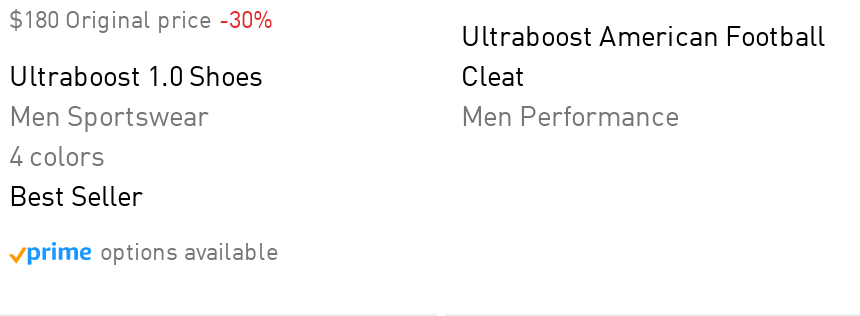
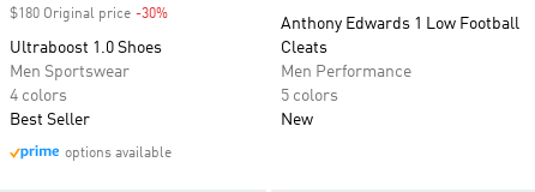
[461,24,825,92] Ultraboost American Football | Cleat -> [281,16,519,56] Anthony Edwards 1 Low Football | Cleats
none -> [281,88,338,128] 5 colors | New

